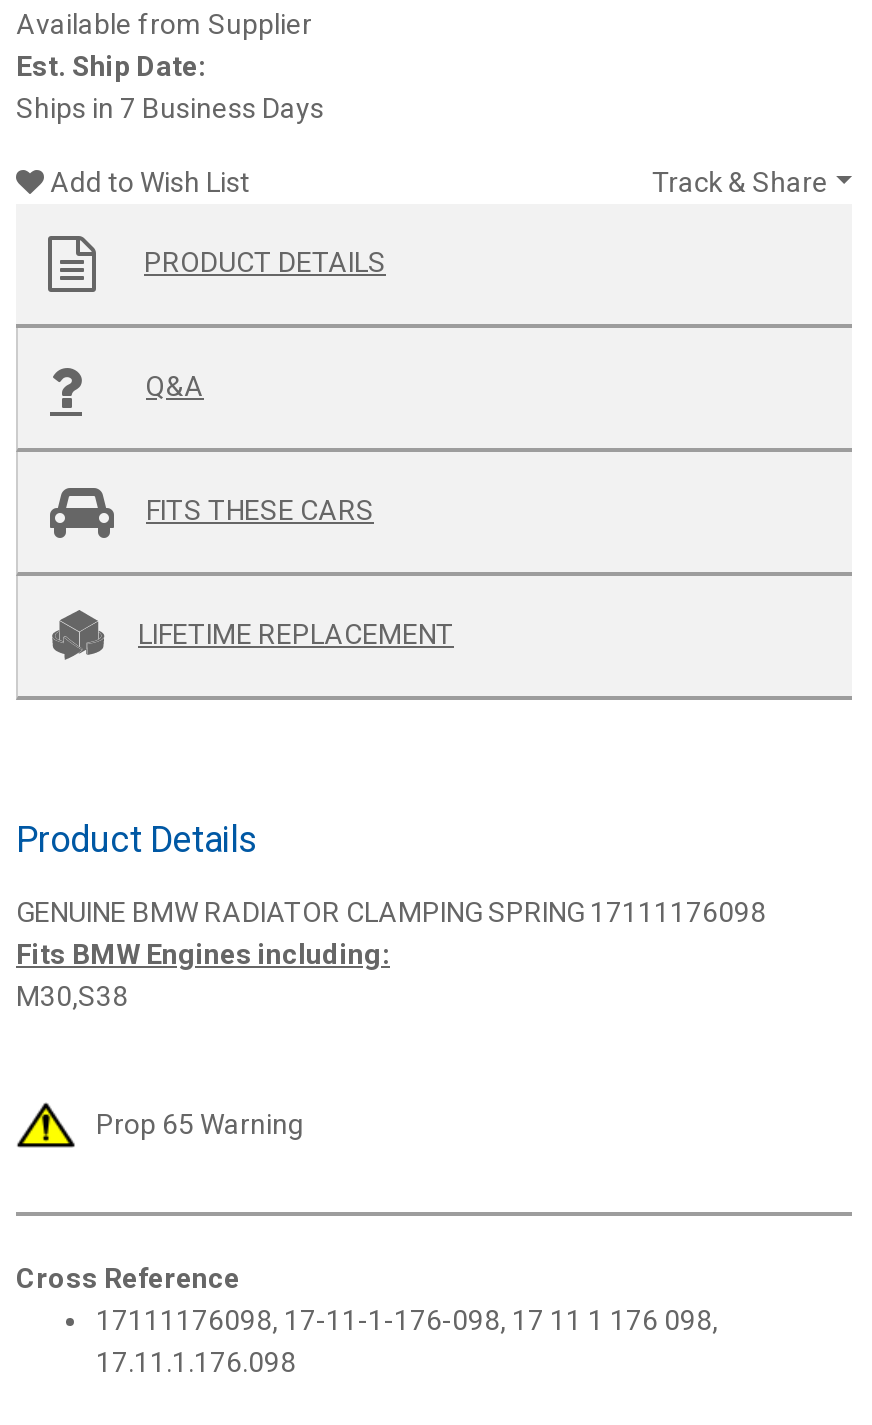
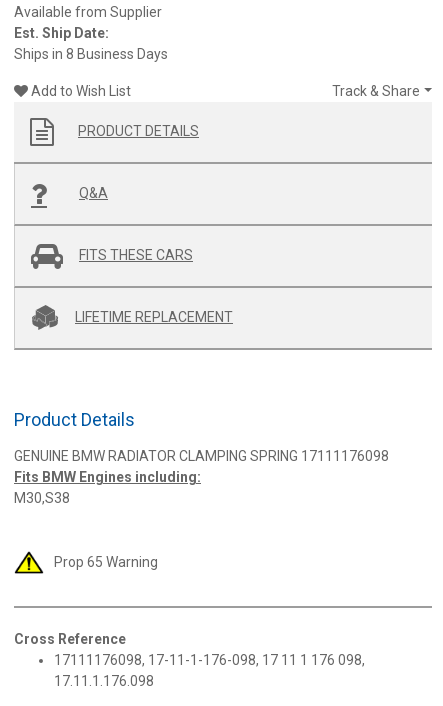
[16,91,324,123] Ships in 7 Business Days -> [14,45,168,61] Ships in 8 Business Days

